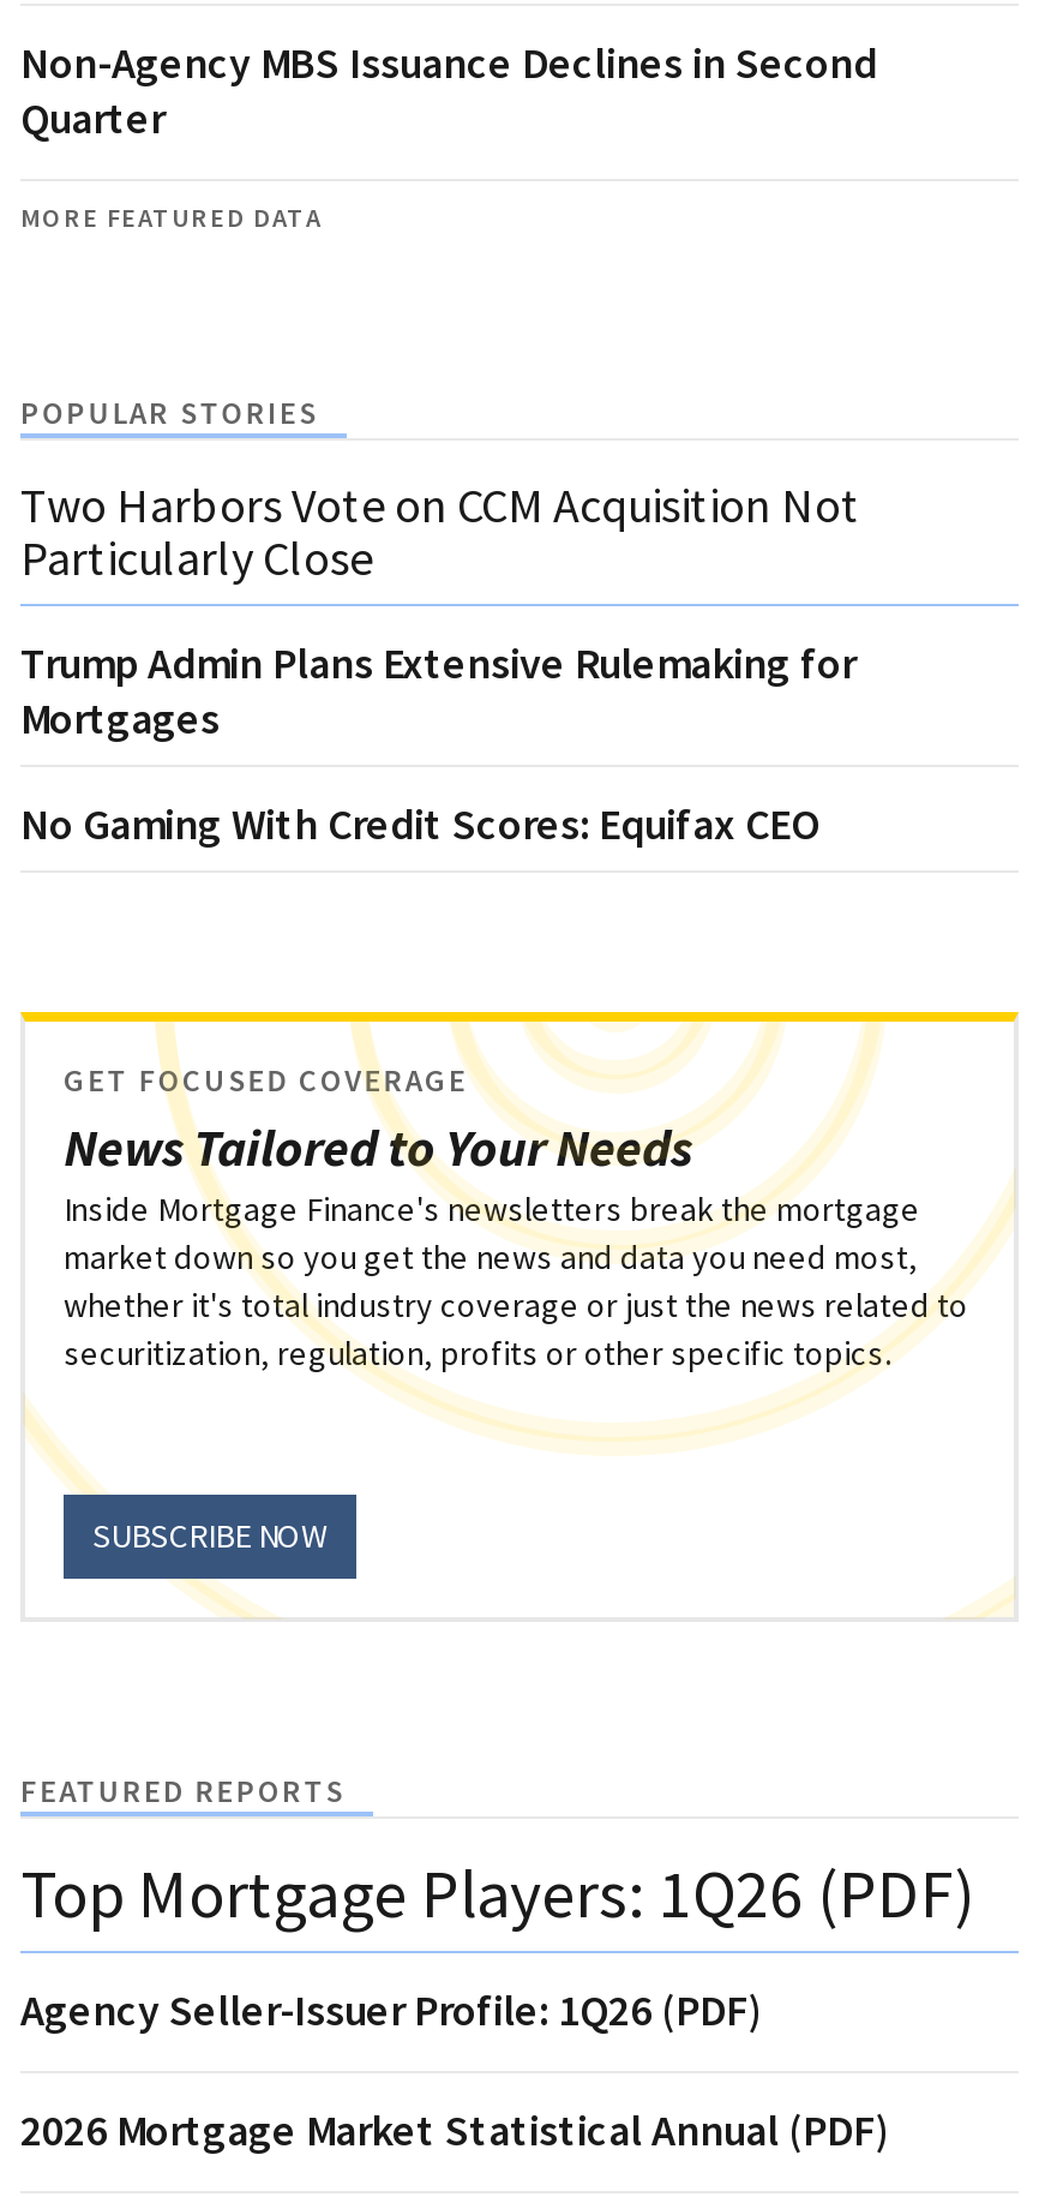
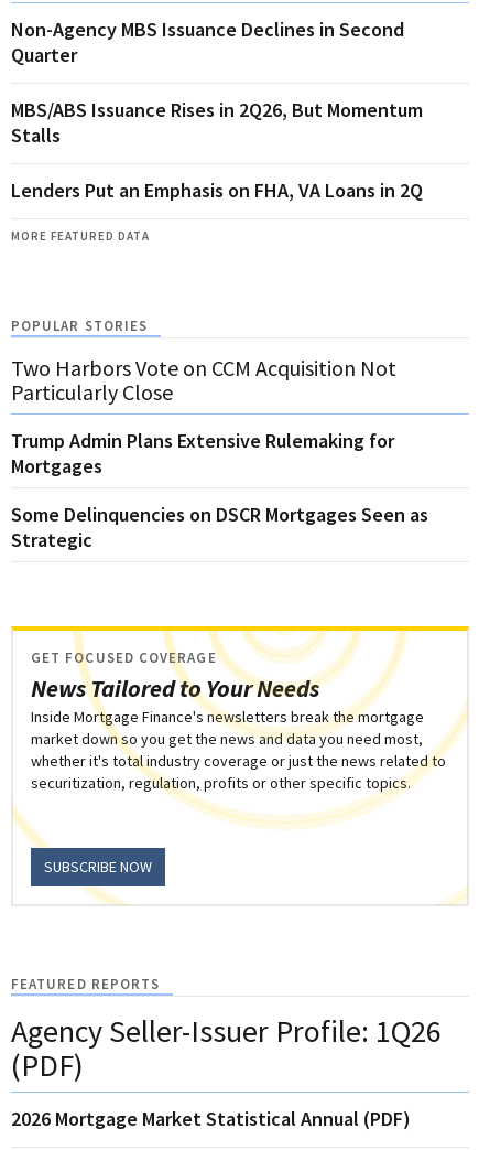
none -> [11,97,423,202] MBS/ABS Issuance Rises in 2Q26, But Momentum | Stalls | Lenders Put an Emphasis on FHA, VA Loans in 2Q
[20,795,819,850] No Gaming With Credit Scores: Equifax CEO -> [11,501,428,552] Some Delinquencies on DSCR Mortgages Seen as | Strategic
moved [20,1059,968,1811] -> [11,648,446,993]: News Tailored to Your Needs | GET FOCUSED COVERAGE | Inside Mortgage Finance's newsletters break the mortgage | market down so you get the news and data you need most, | whether it's total industry coverage or just the news related to | securitization, regulation, profits or other specific topics. | SUBSCRIBE NOW | FEATURED REPORTS
[20,1849,975,2036] Top Mortgage Players: 1Q26 (PDF) | Agency Seller-Issuer Profile: 1Q26 (PDF) -> [11,1011,442,1085] Agency Seller-Issuer Profile: 1Q26 | (PDF)

